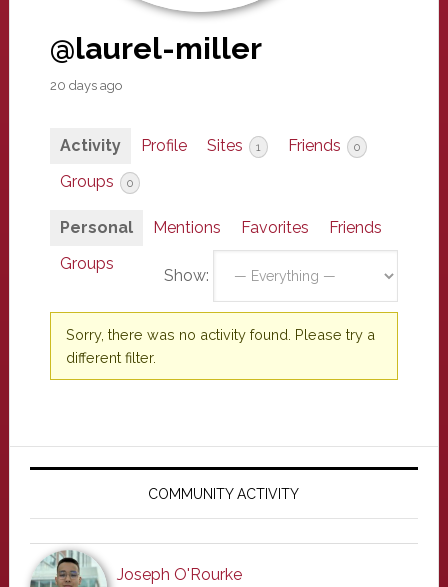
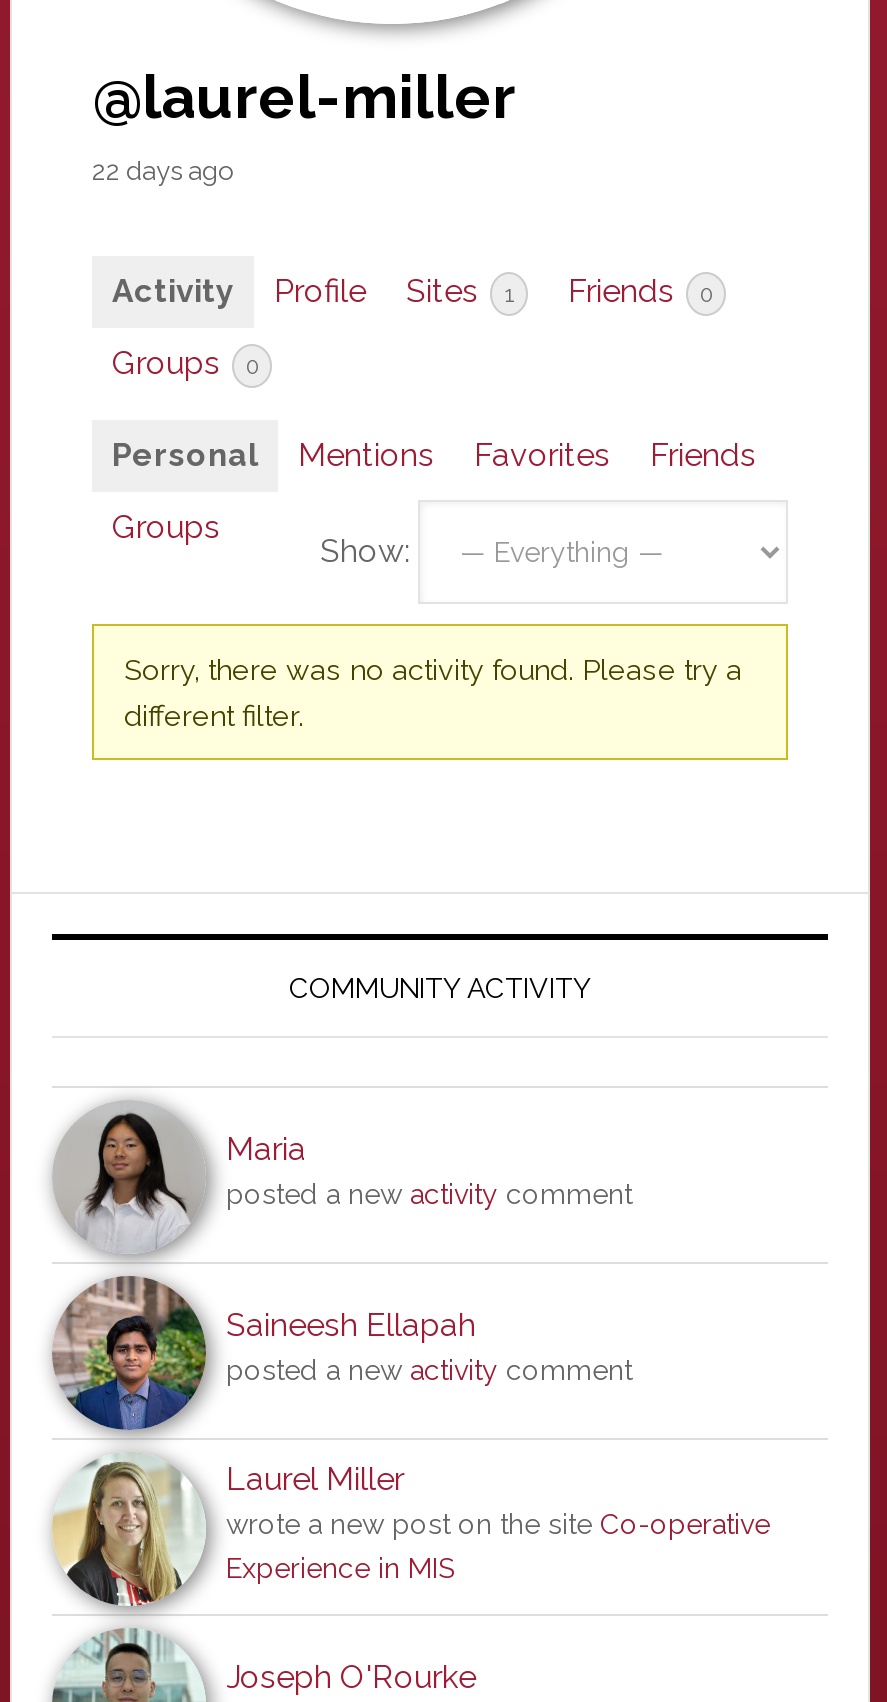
[50,78,122,93] 20 days ago -> [92,156,232,186] 22 days ago
none -> [52,1104,632,1616] [image] | Maria | posted a new activity comment
none -> [226,1306,770,1584] Saineesh Ellapah | posted a new activity comment | Laurel Miller | wrote a new post on the site Co-operative | Experience in MIS

